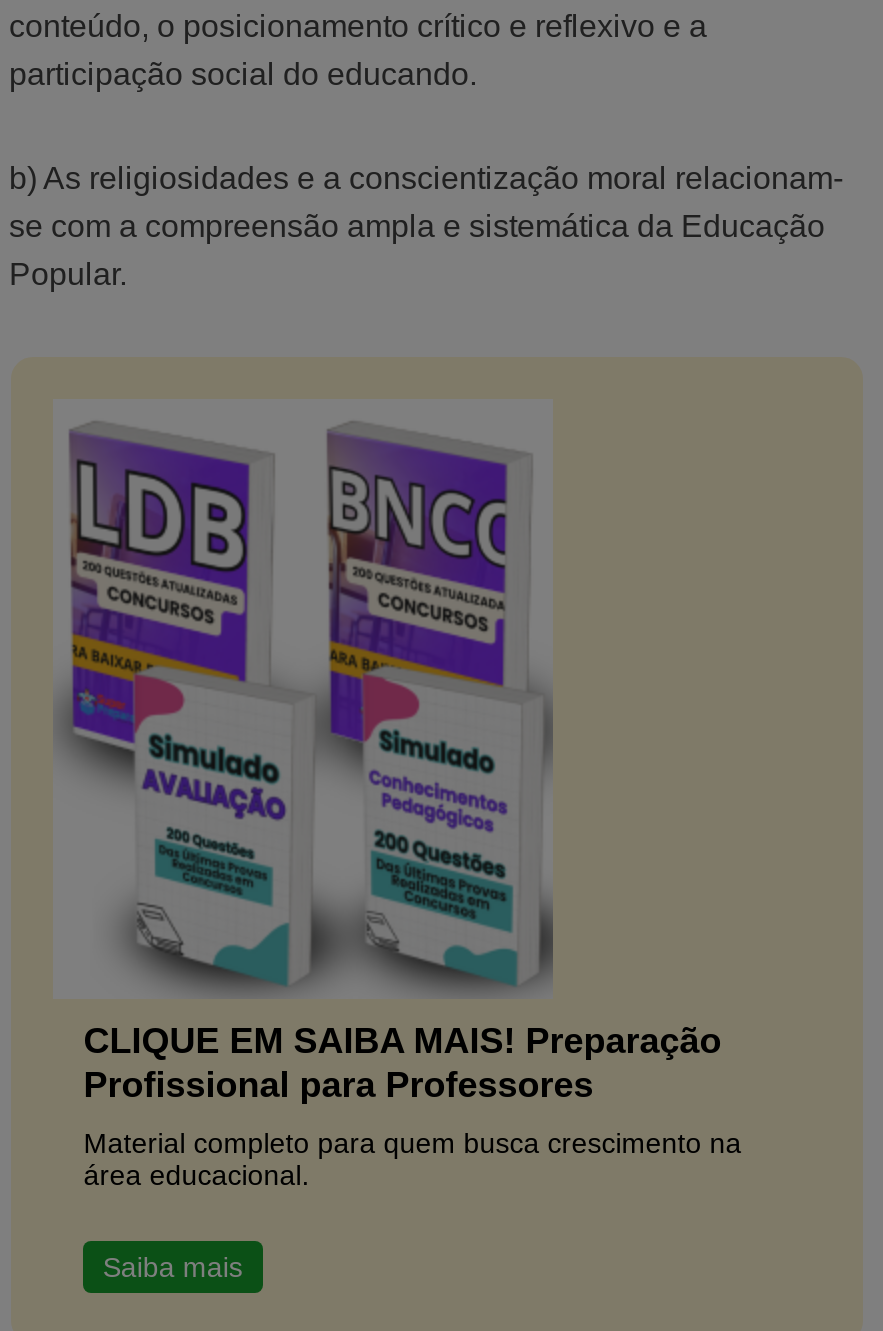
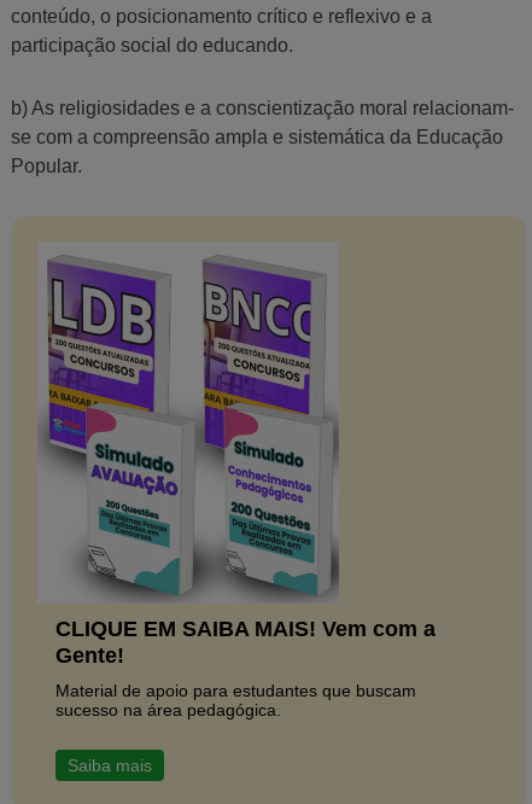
[83,1020,721,1104] CLIQUE EM SAIBA MAIS! Preparação | Profissional para Professores -> [56,616,436,667] CLIQUE EM SAIBA MAIS! Vem com a | Gente!
[83,1126,741,1190] Material completo para quem busca crescimento na | área educacional. -> [56,680,416,719] Material de apoio para estudantes que buscam | sucesso na área pedagógica.

